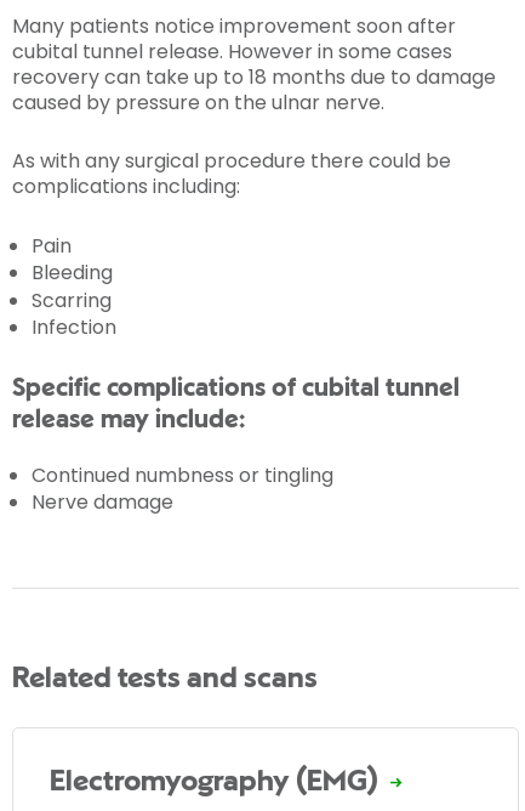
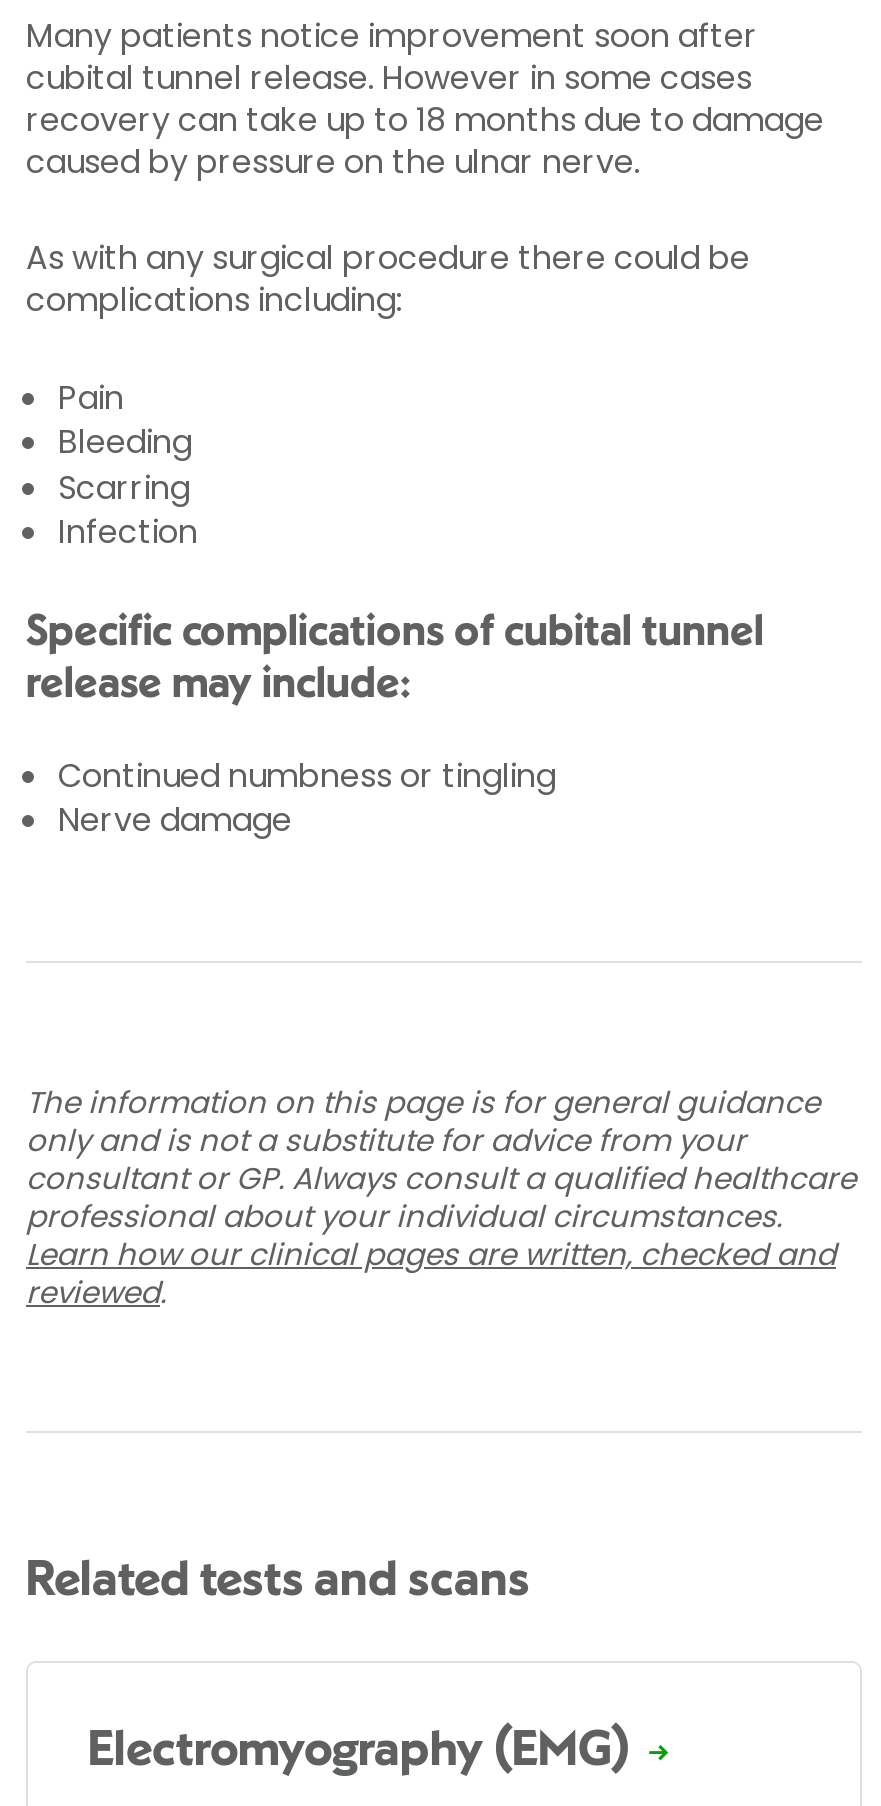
none -> [26,1081,856,1313] The information on this page is for general guidance | only and is not a substitute for advice from your | consultant or GP. Always consult a qualified healthcare | professional about your individual circumstances. | Learn how our clinical pages are written, checked and | reviewed.

